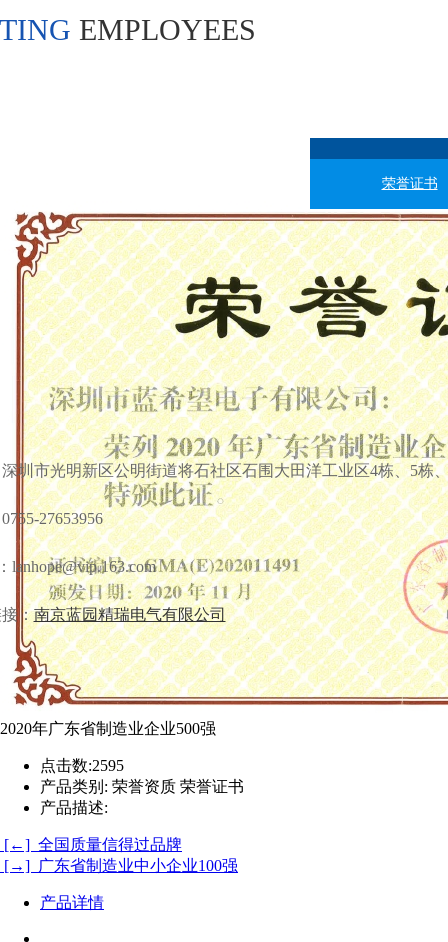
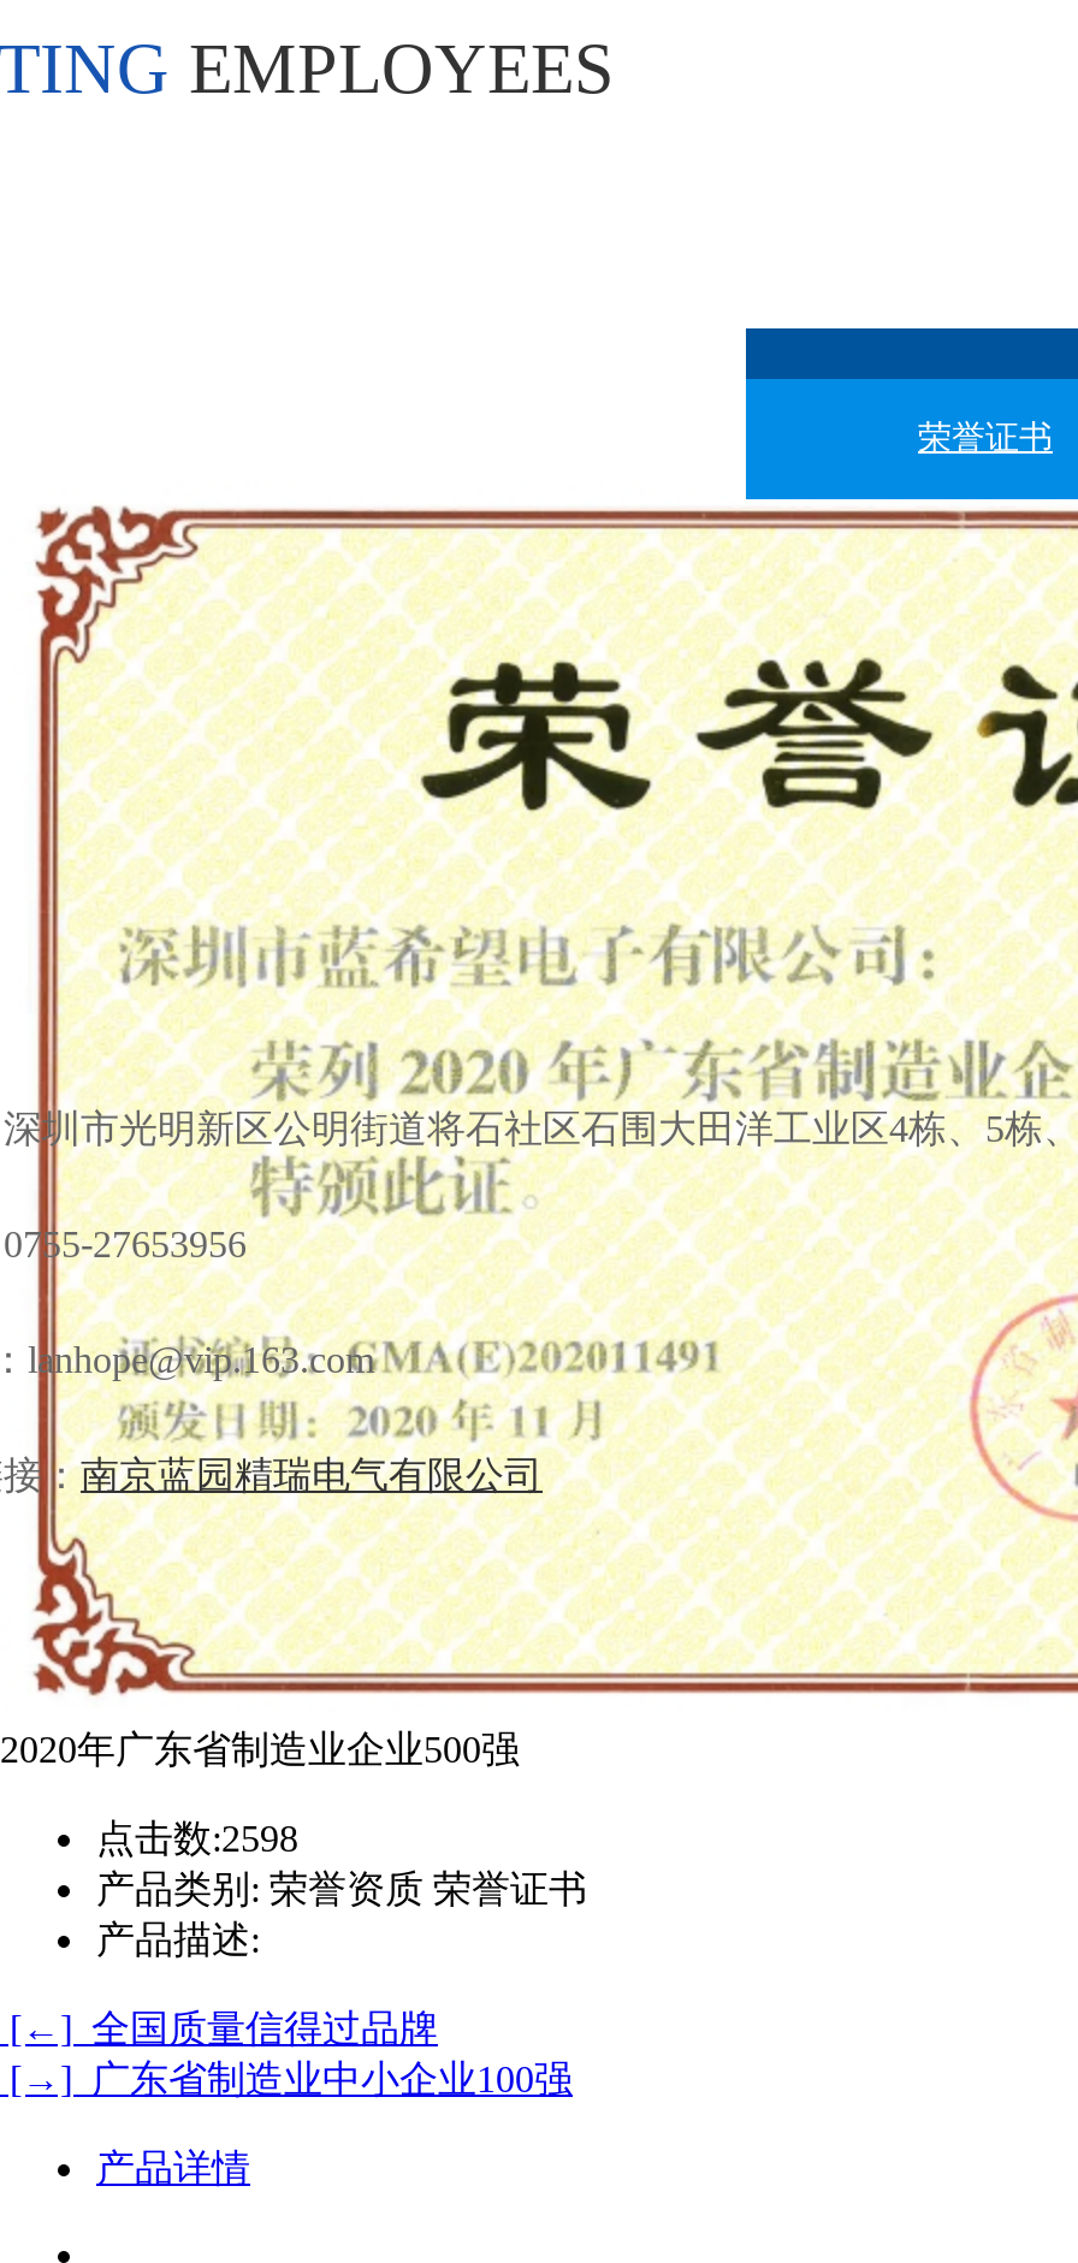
[40,757,124,774] 点击数:2595 -> [96,1818,298,1859] 点击数:2598

